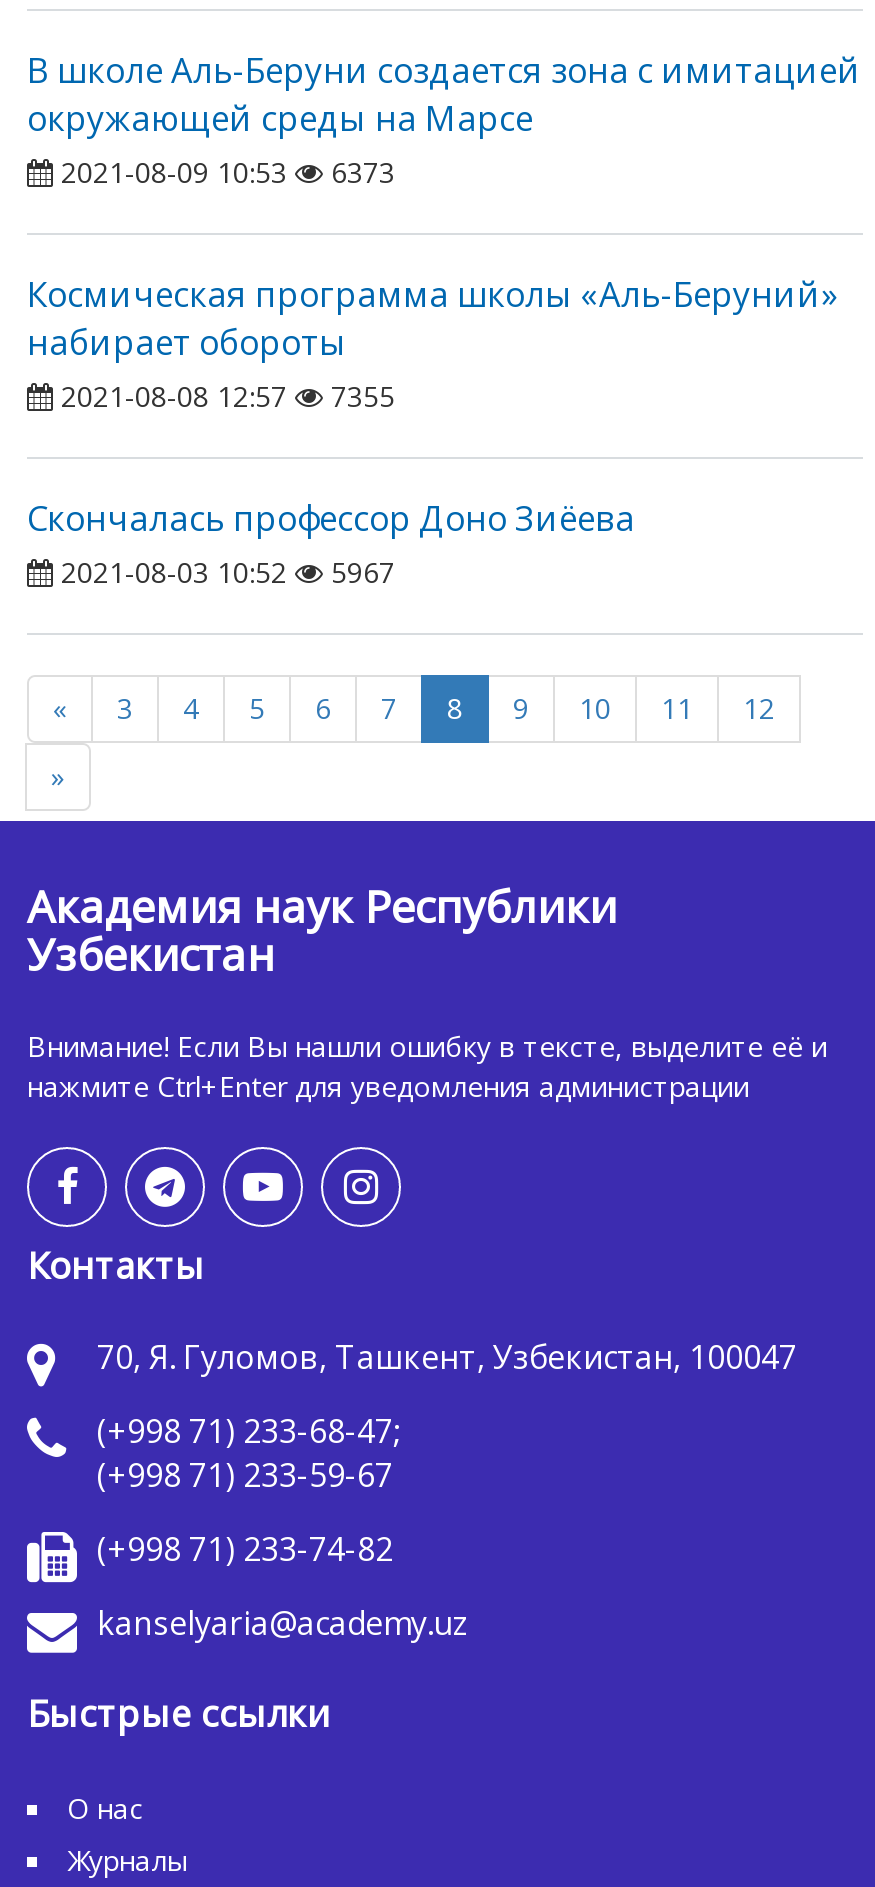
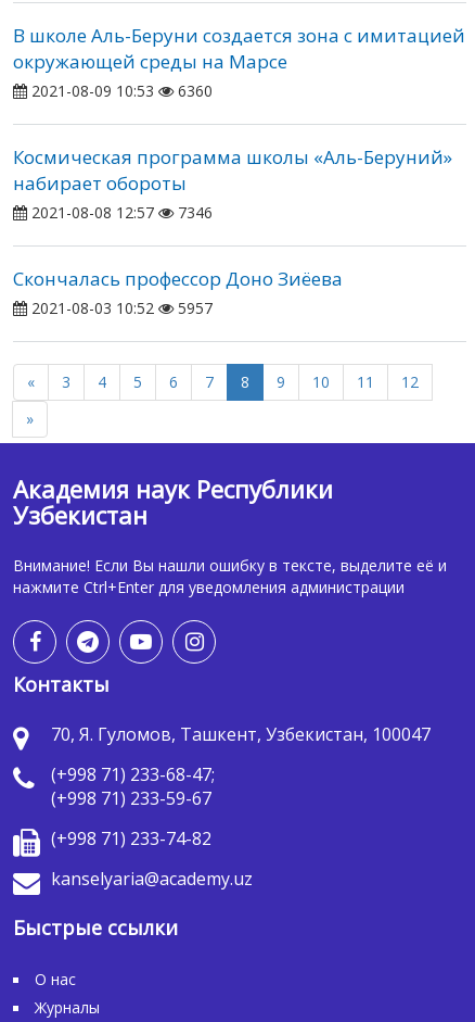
[53,153,395,191] 2021-08-09 10:53 6373 -> [27,80,213,101] 2021-08-09 10:53 6360
[53,377,395,415] 2021-08-08 12:57 7355 -> [27,202,213,223] 2021-08-08 12:57 7346
[53,553,395,591] 2021-08-03 10:52 5967 -> [27,298,213,318] 2021-08-03 10:52 5957

